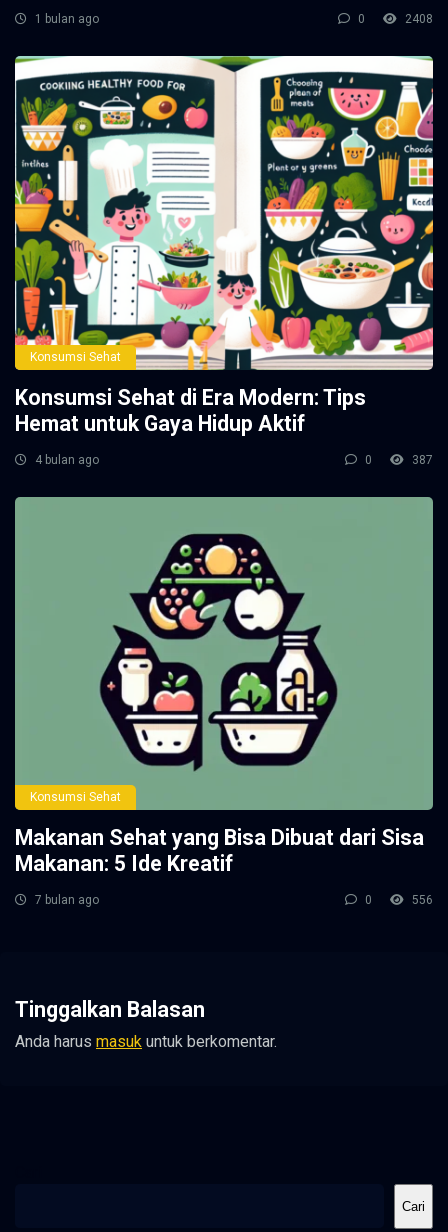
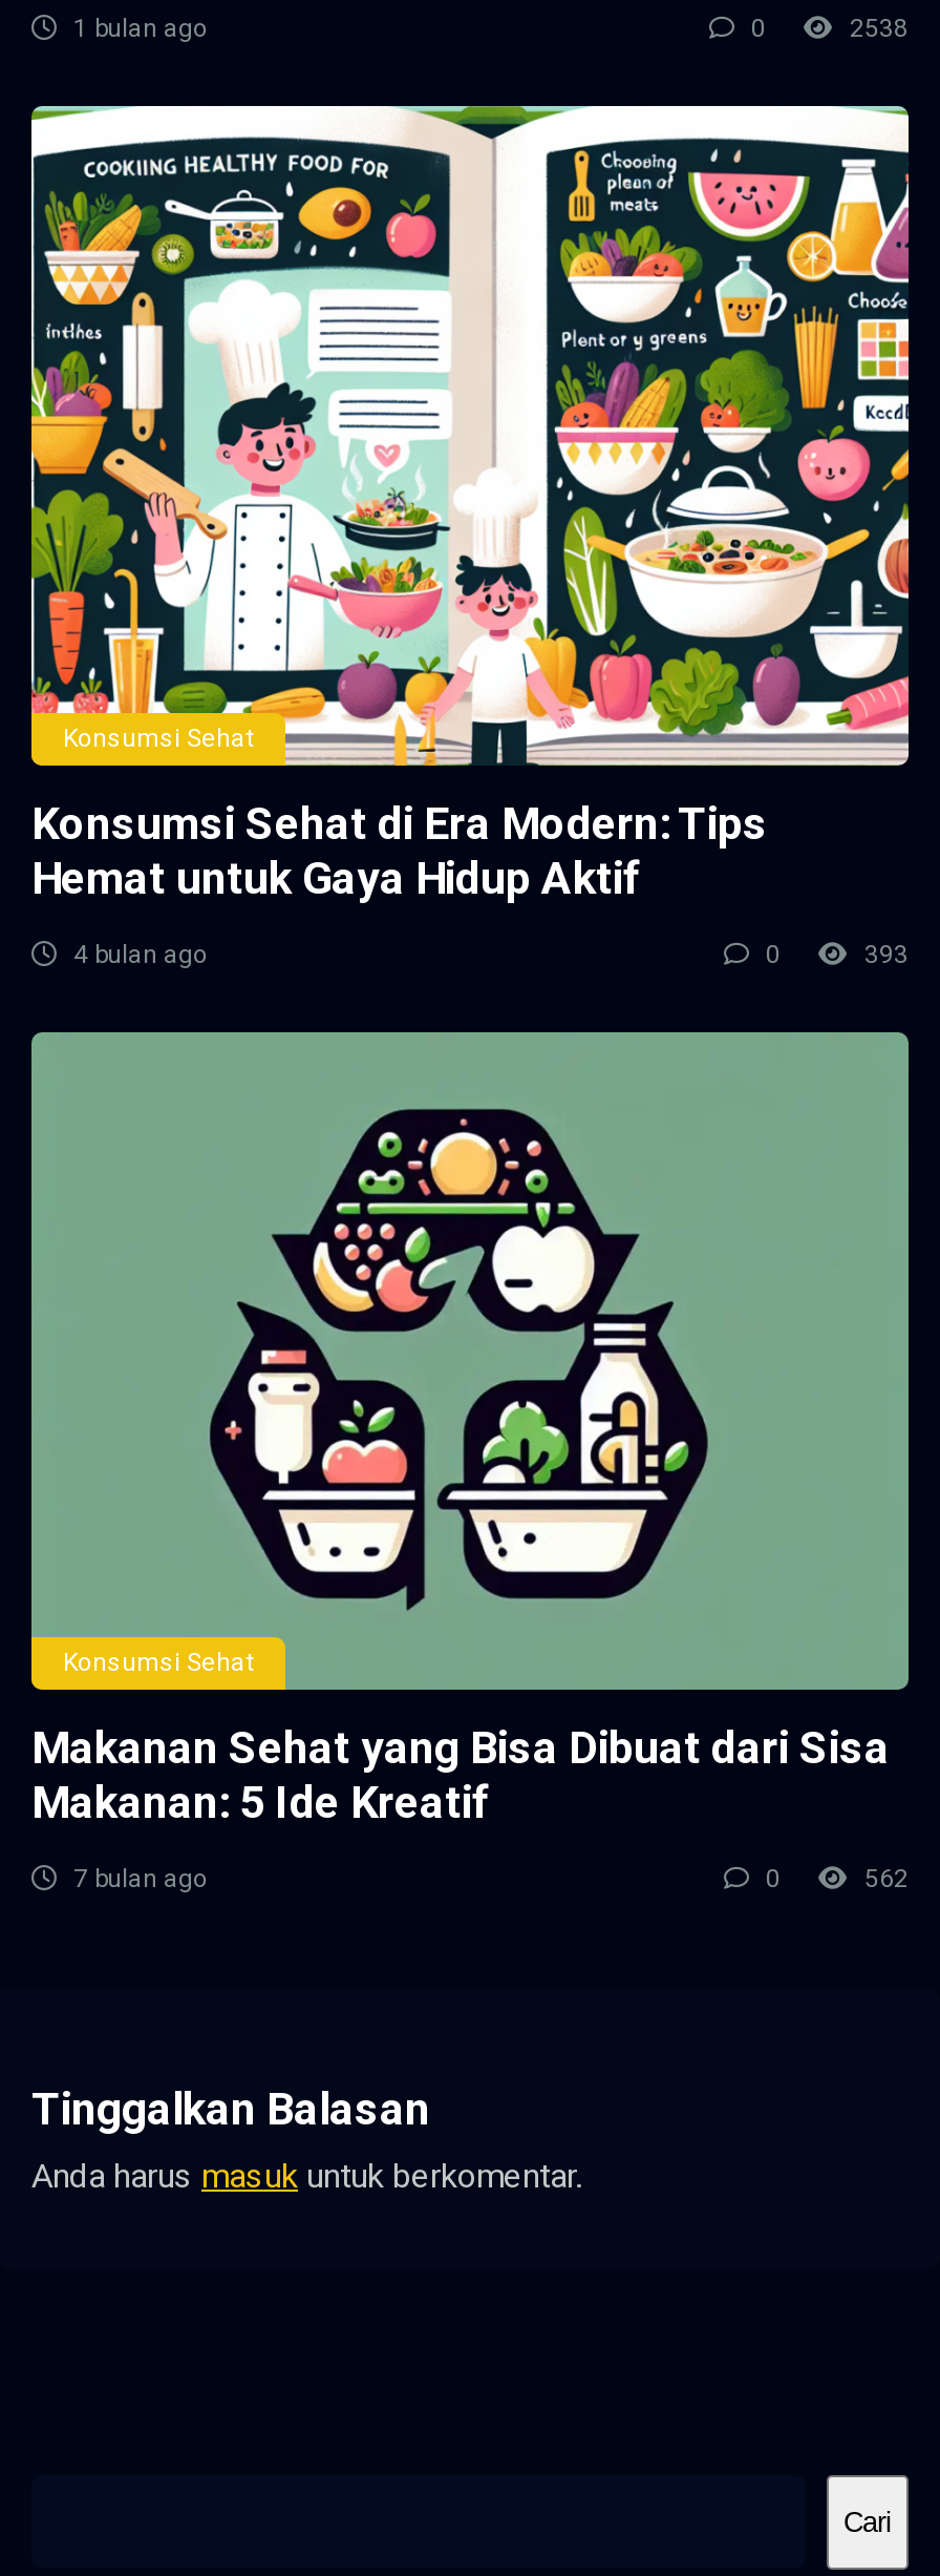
[402,12,433,26] 2408 -> [843,14,909,43] 2538
[409,452,433,466] 387 -> [858,939,909,968] 393
[409,893,433,907] 556 -> [858,1864,909,1894] 562

